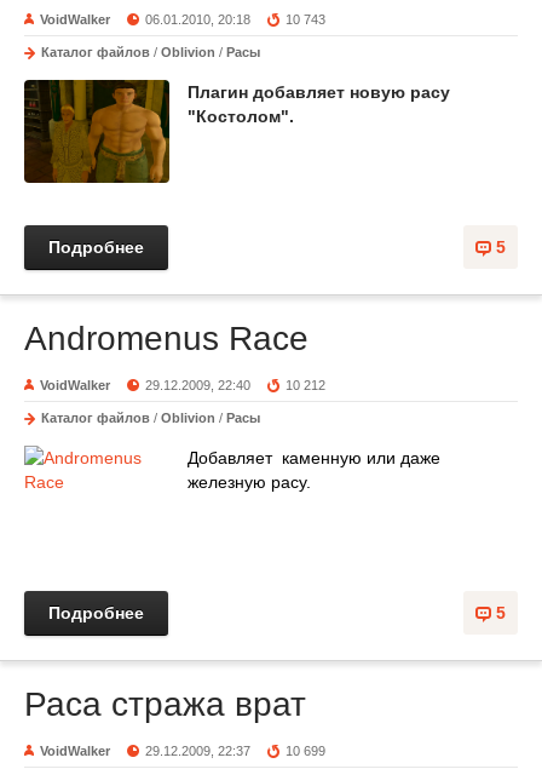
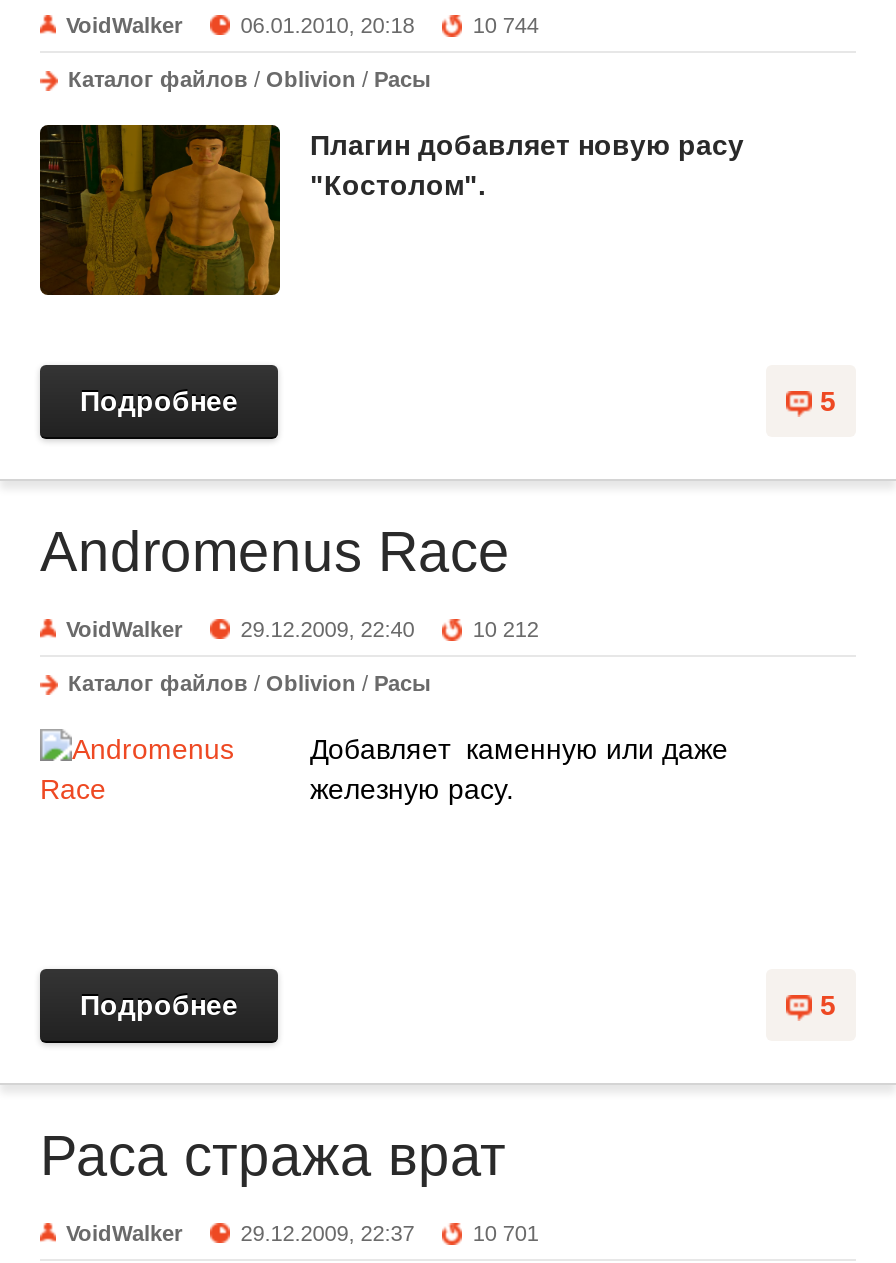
[286,12,326,26] 10 743 -> [473,12,539,36] 10 744
[286,743,326,758] 10 699 -> [473,1220,539,1244] 10 701

